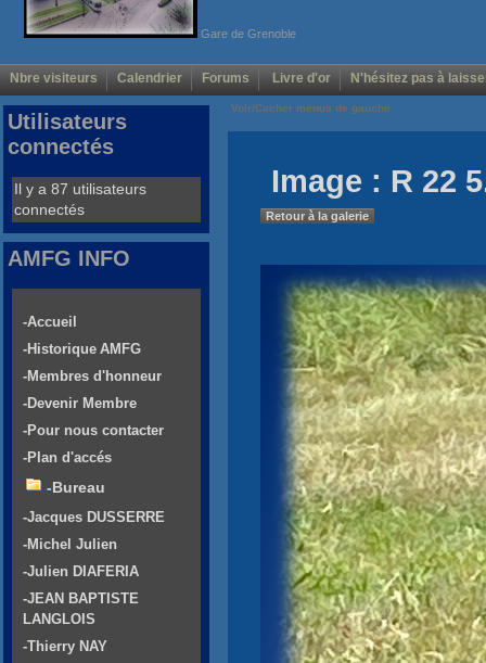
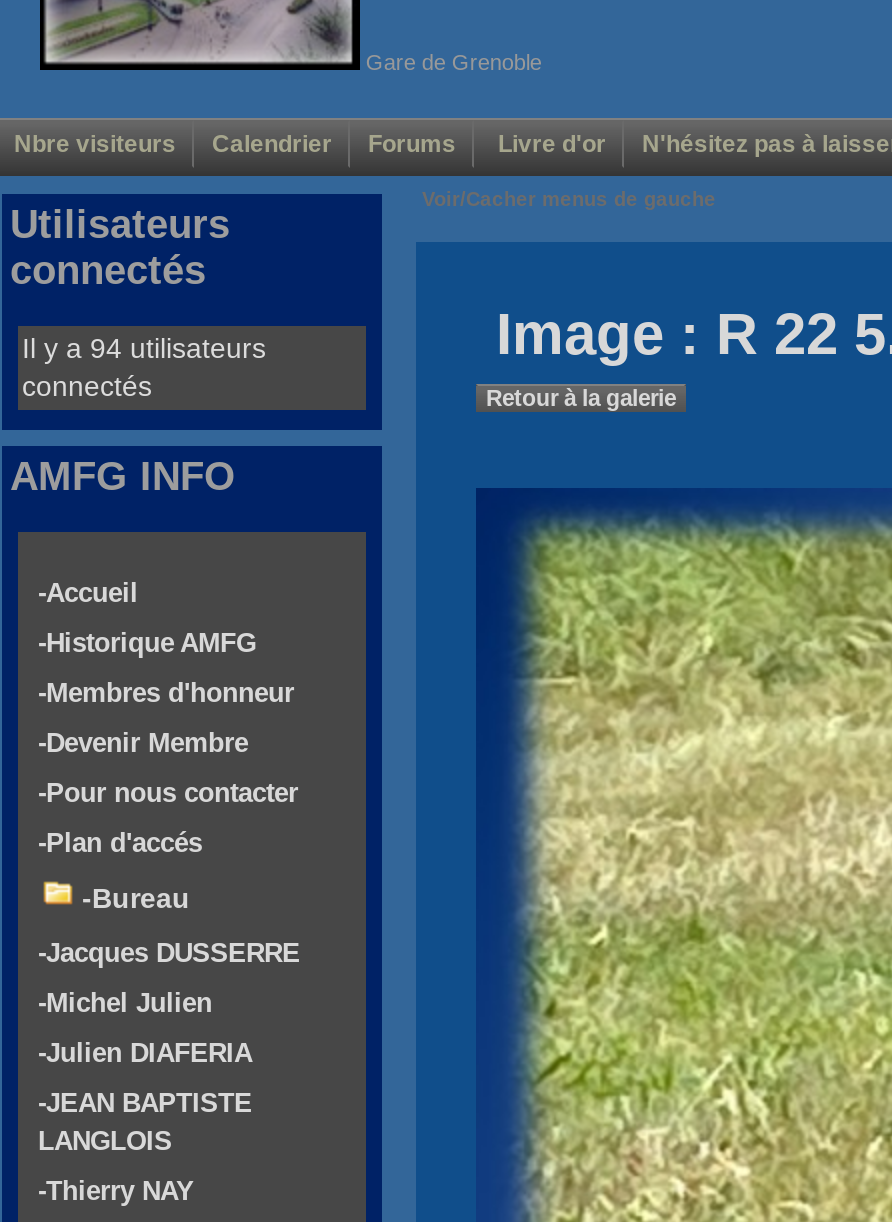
[14,181,146,198] Il y a 87 utilisateurs -> [22,333,266,365] Il y a 94 utilisateurs

